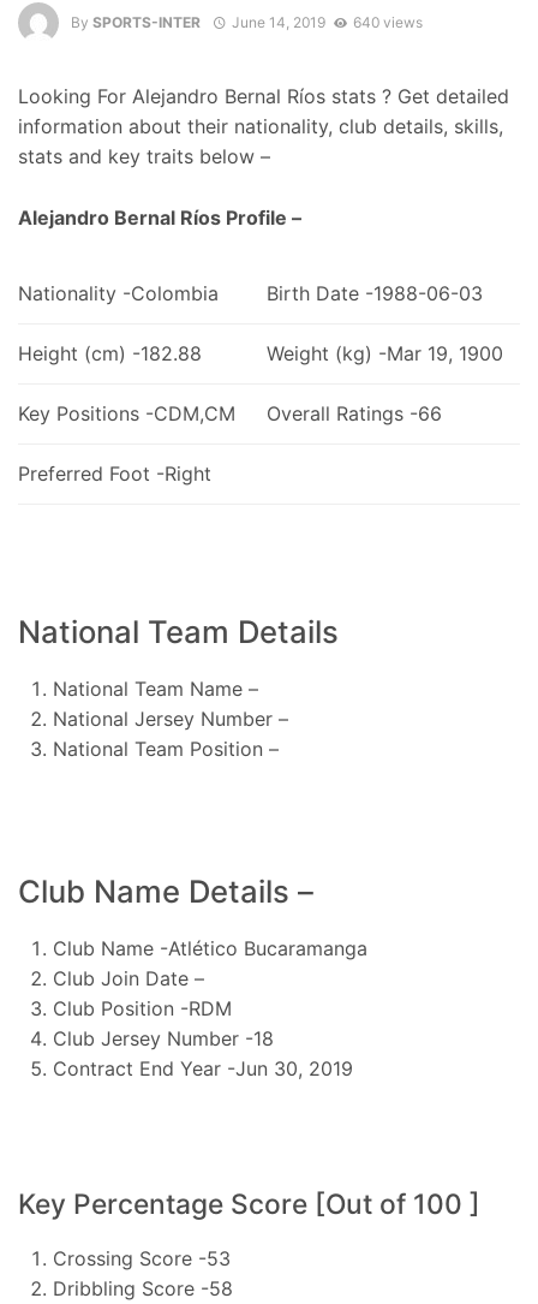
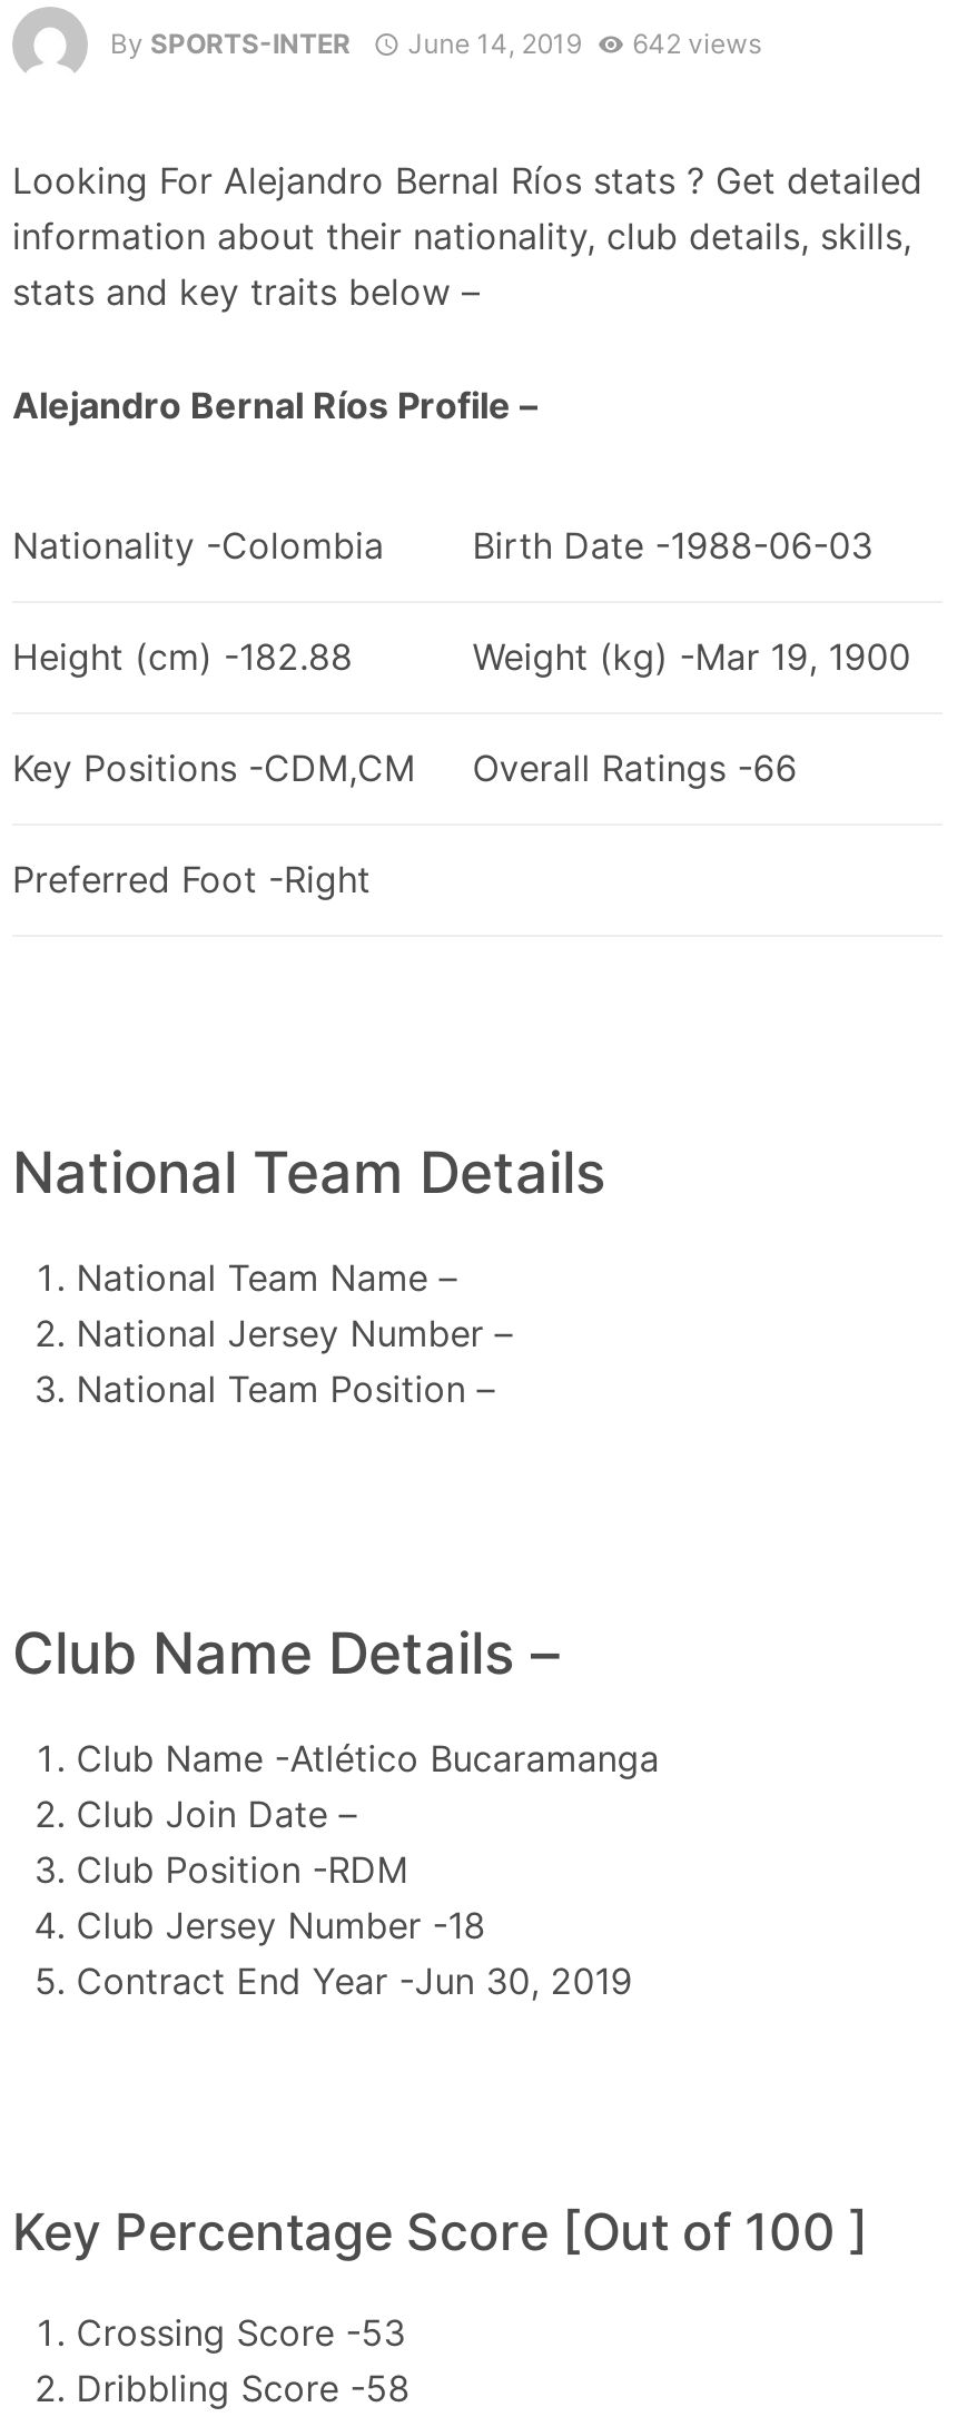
[71,13,422,31] By SPORTS-INTER June 14, 2019 640 views -> [110,26,761,59] By SPORTS-INTER June 14, 2019 642 views

